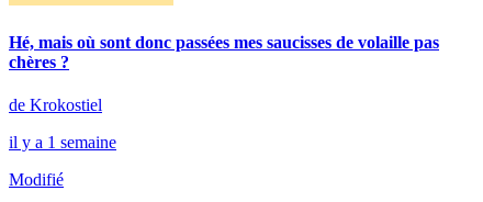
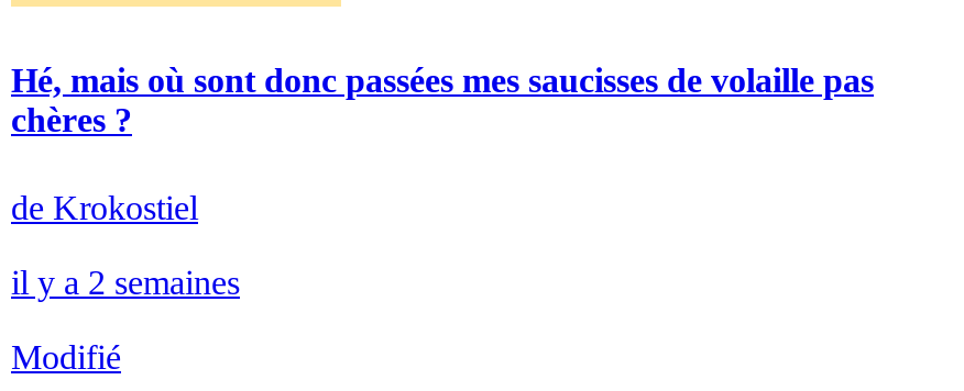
[9,133,116,152] il y a 1 semaine -> [11,263,240,300] il y a 2 semaines

